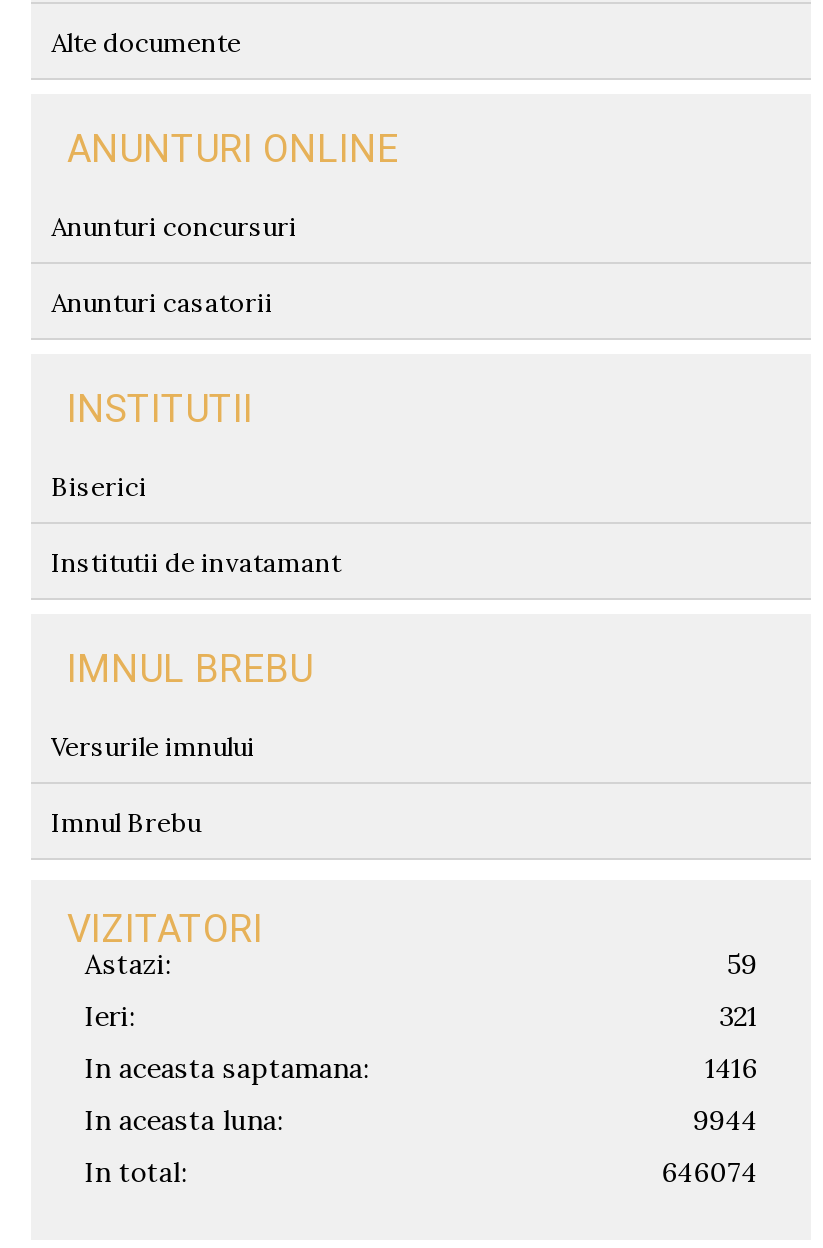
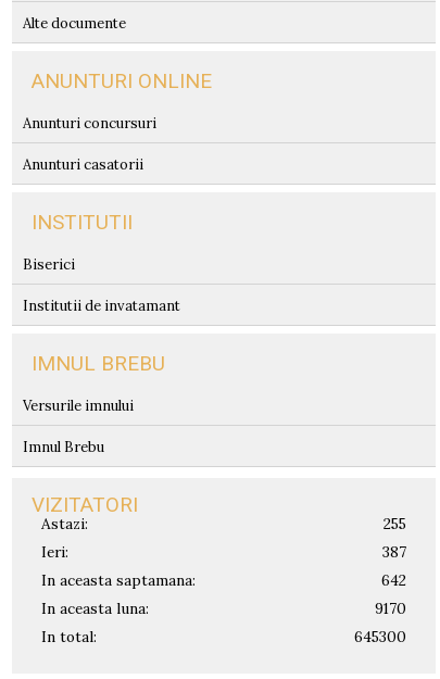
[727,947,757,983] 59 -> [384,514,407,534] 255
[719,999,757,1035] 321 -> [383,542,407,562] 387
[705,1051,757,1087] 1416 -> [382,571,407,590] 642
[693,1103,757,1139] 9944 -> [375,599,407,618] 9170
[661,1155,757,1191] 646074 -> [354,627,407,647] 645300

